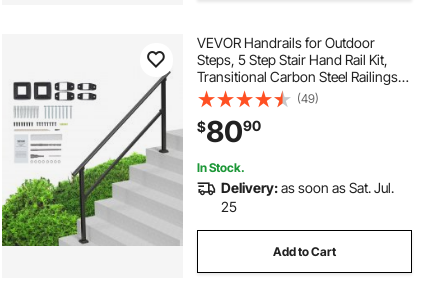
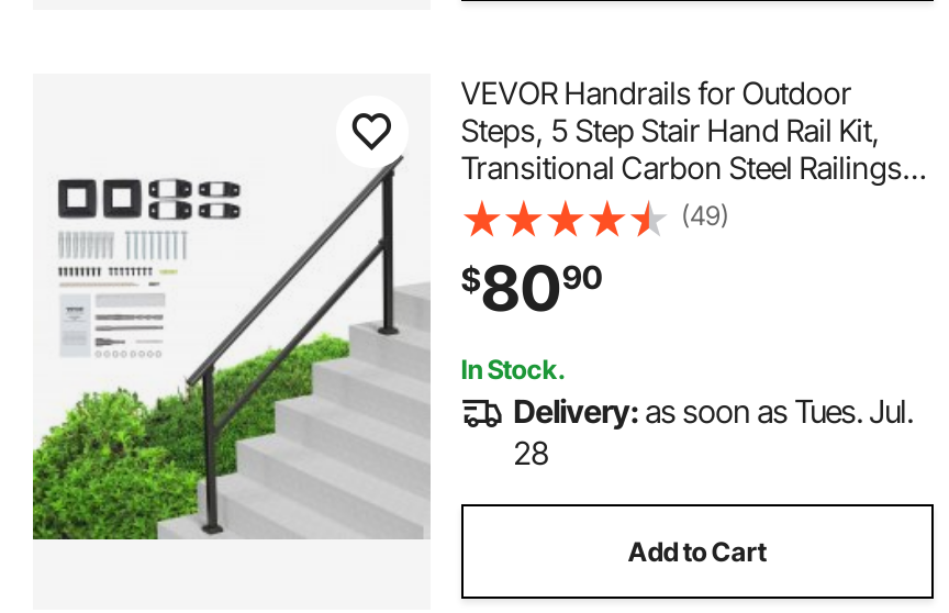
[221,179,394,196] Delivery: as soon as Sat. Jul. -> [513,393,913,430] Delivery: as soon as Tues. Jul.
[221,198,237,215] 25 -> [513,434,549,472] 28

